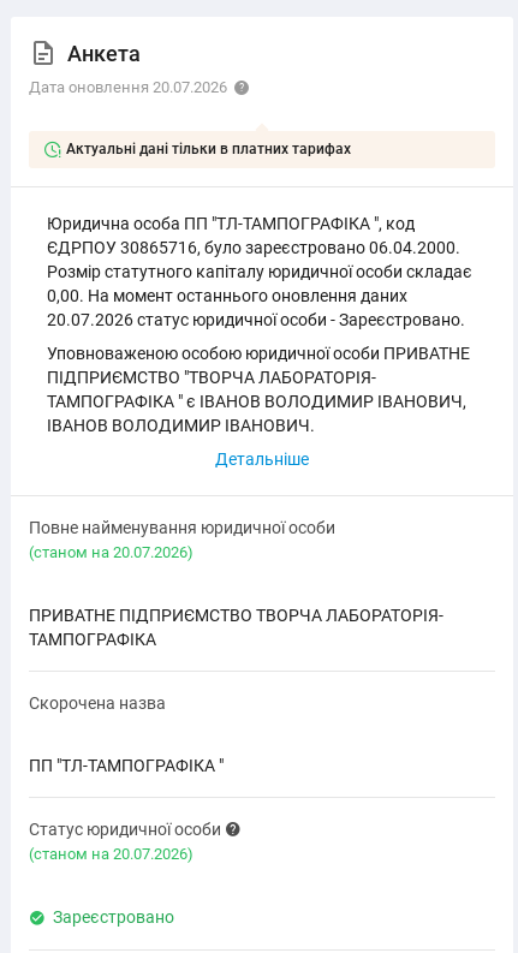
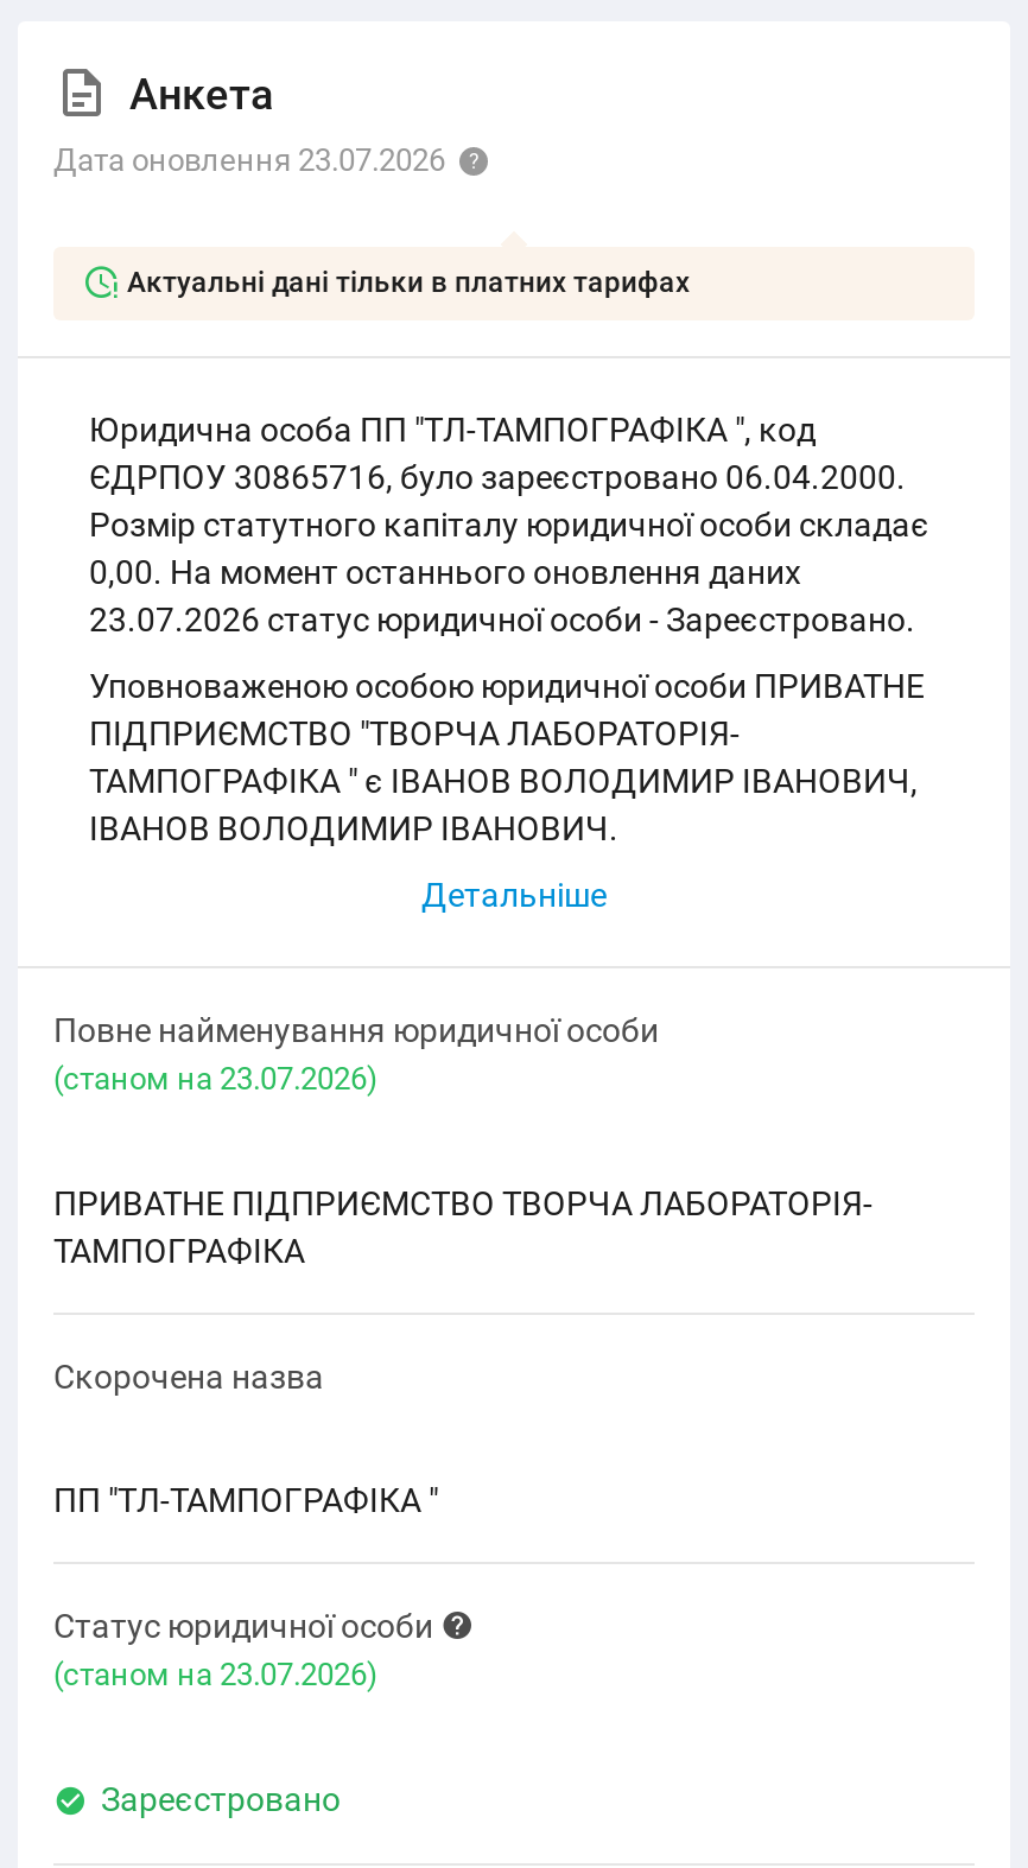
[29,78,227,96] Дата оновлення 20.07.2026 -> [53,142,445,178] Дата оновлення 23.07.2026
[47,310,465,330] 20.07.2026 статус юридичної особи - Зареєстровано. -> [89,601,915,639] 23.07.2026 статус юридичної особи - Зареєстровано.
[29,543,193,561] (cтаном на 20.07.2026) -> [53,1061,379,1097] (cтаном на 23.07.2026)
[29,845,193,863] (cтаном на 20.07.2026) -> [53,1657,379,1693] (cтаном на 23.07.2026)

